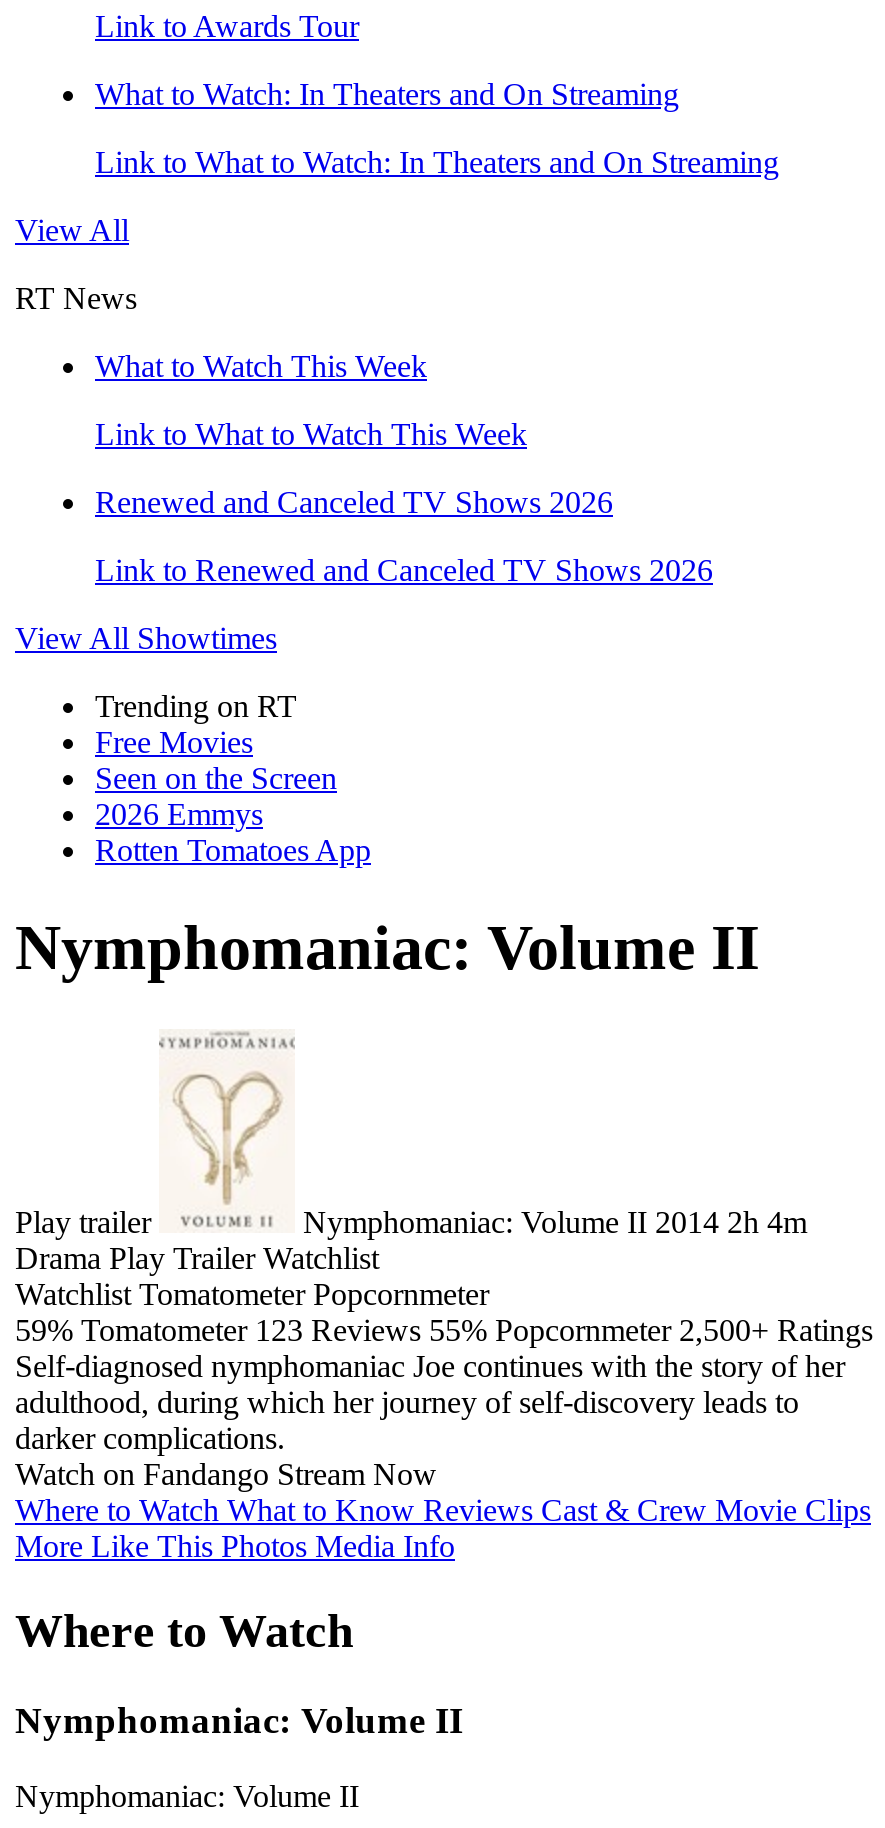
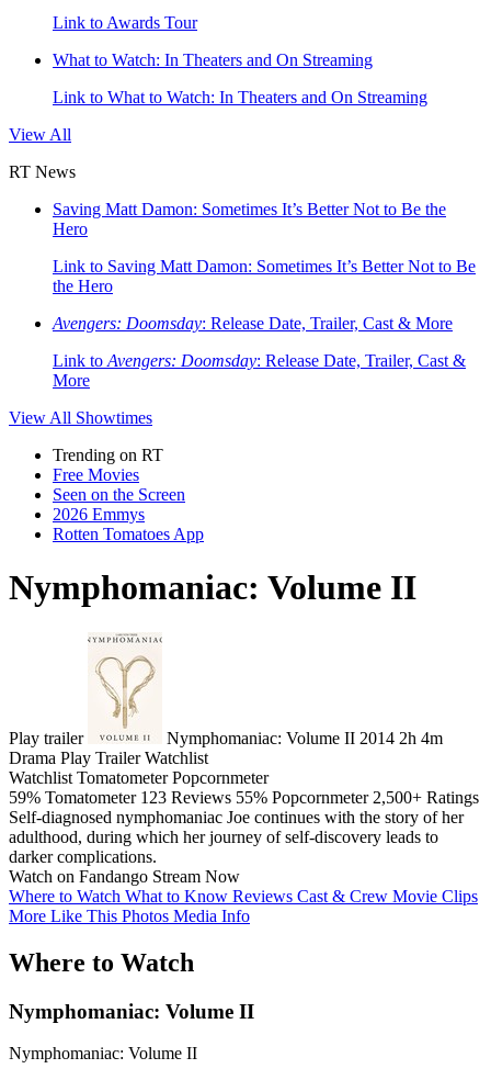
[95,349,427,383] What to Watch This Week -> [53,200,446,238] Saving Matt Damon: Sometimes It’s Better Not to Be the | Hero
[95,417,527,451] Link to What to Watch This Week -> [53,257,476,295] Link to Saving Matt Damon: Sometimes It’s Better Not to Be | the Hero
[95,485,613,519] Renewed and Canceled TV Shows 2026 -> [53,314,453,333] Avengers: Doomsday: Release Date, Trailer, Cast & More
[95,553,713,587] Link to Renewed and Canceled TV Shows 2026 -> [53,351,466,390] Link to Avengers: Doomsday: Release Date, Trailer, Cast & | More

